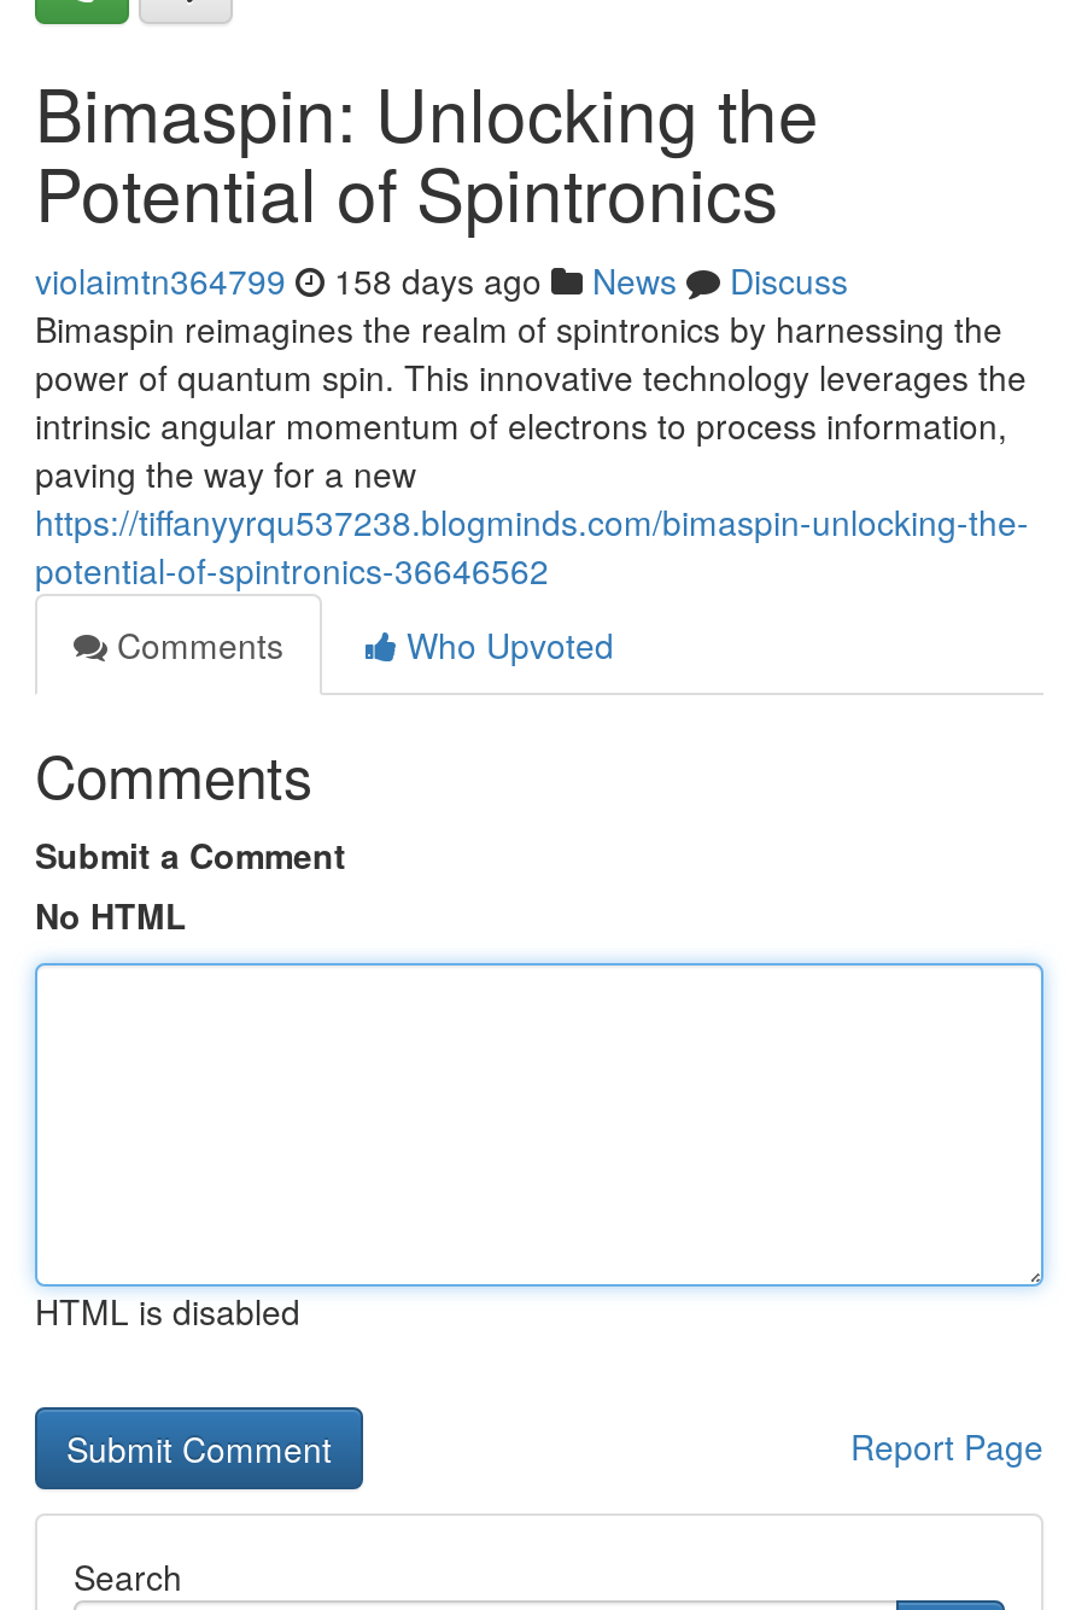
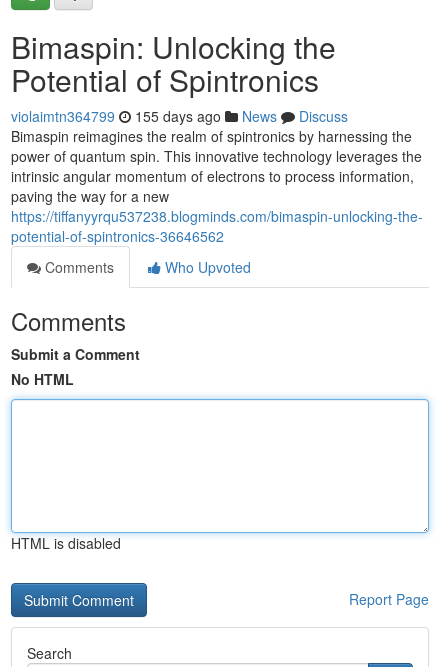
[35,256,848,304] violaimtn364799 158 days ago News Discuss -> [11,106,348,126] violaimtn364799 155 days ago News Discuss

